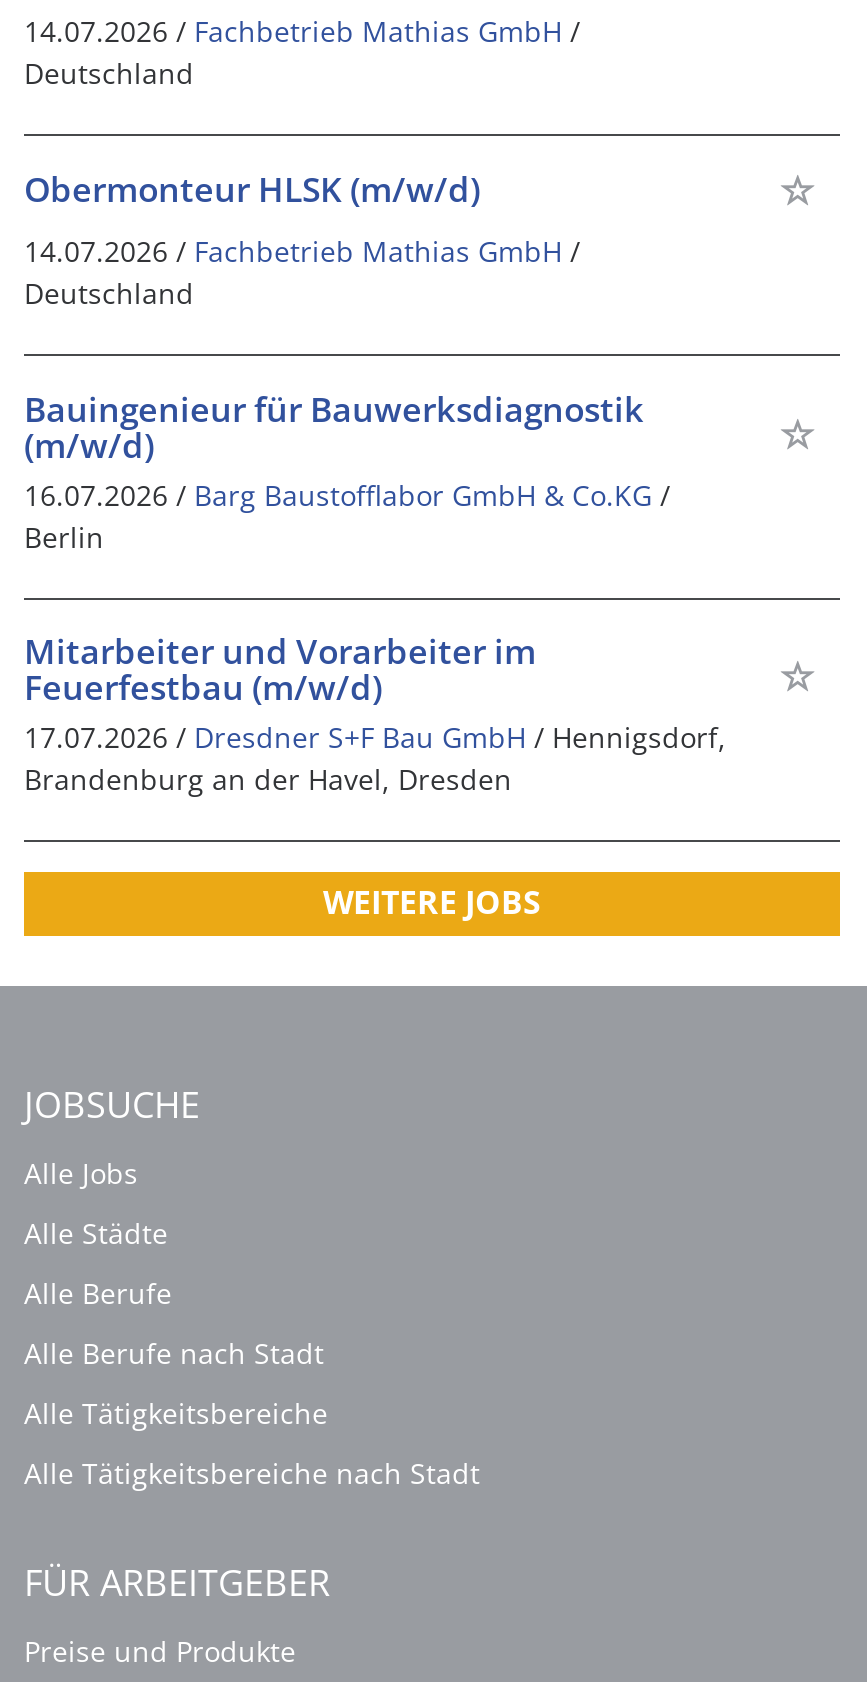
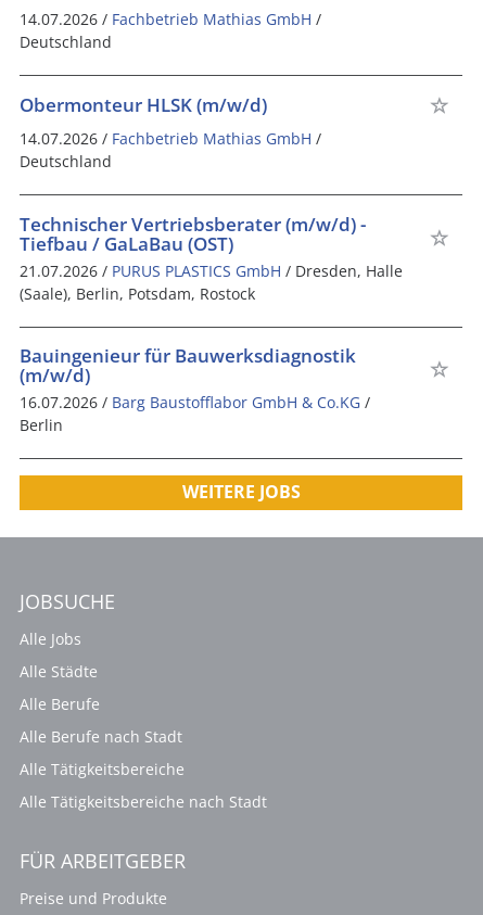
none -> [20,211,403,303] Technischer Vertriebsberater (m/w/d) - | Tiefbau / GaLaBau (OST) | 21.07.2026 / PURUS PLASTICS GmbH / Dresden, Halle | (Saale), Berlin, Potsdam, Rostock
moved [24,385,670,555] -> [20,344,370,436]: Bauingenieur für Bauwerksdiagnostik | (m/w/d) | 16.07.2026 / Barg Baustofflabor GmbH & Co.KG / | Berlin
[24,629,726,799] Mitarbeiter und Vorarbeiter im | Feuerfestbau (m/w/d) | 17.07.2026 / Dresdner S+F Bau GmbH / Hennigsdorf, | Brandenburg an der Havel, Dresden -> none

